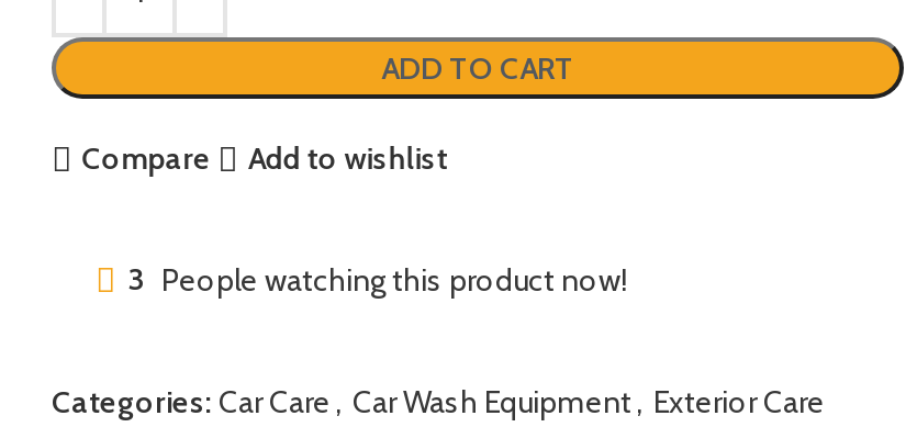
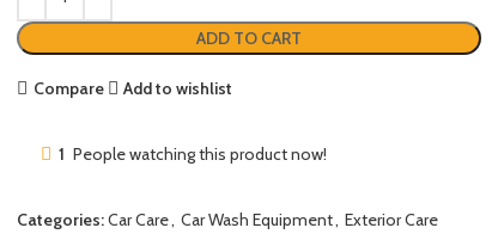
[128,259,627,299] 3 People watching this product now! -> [59,143,327,164] 1 People watching this product now!

